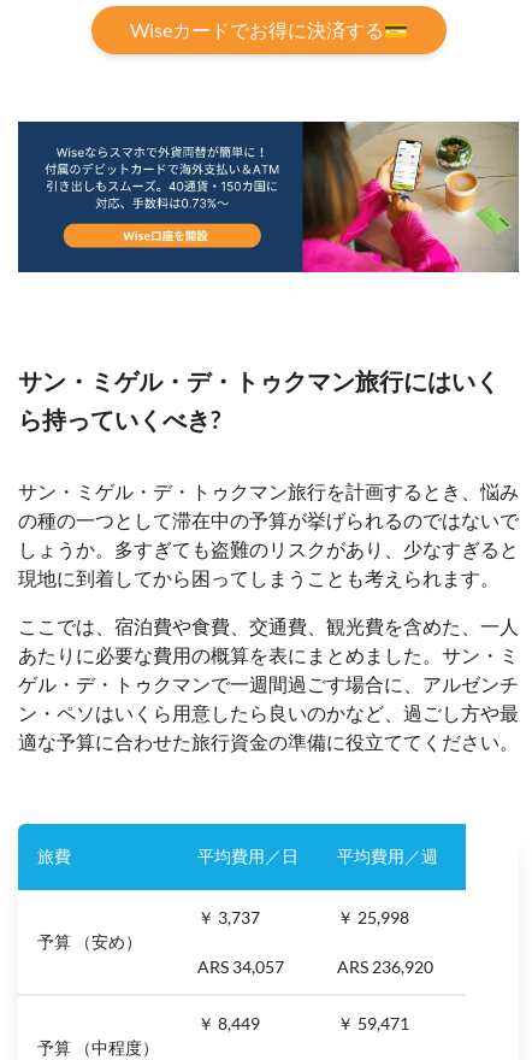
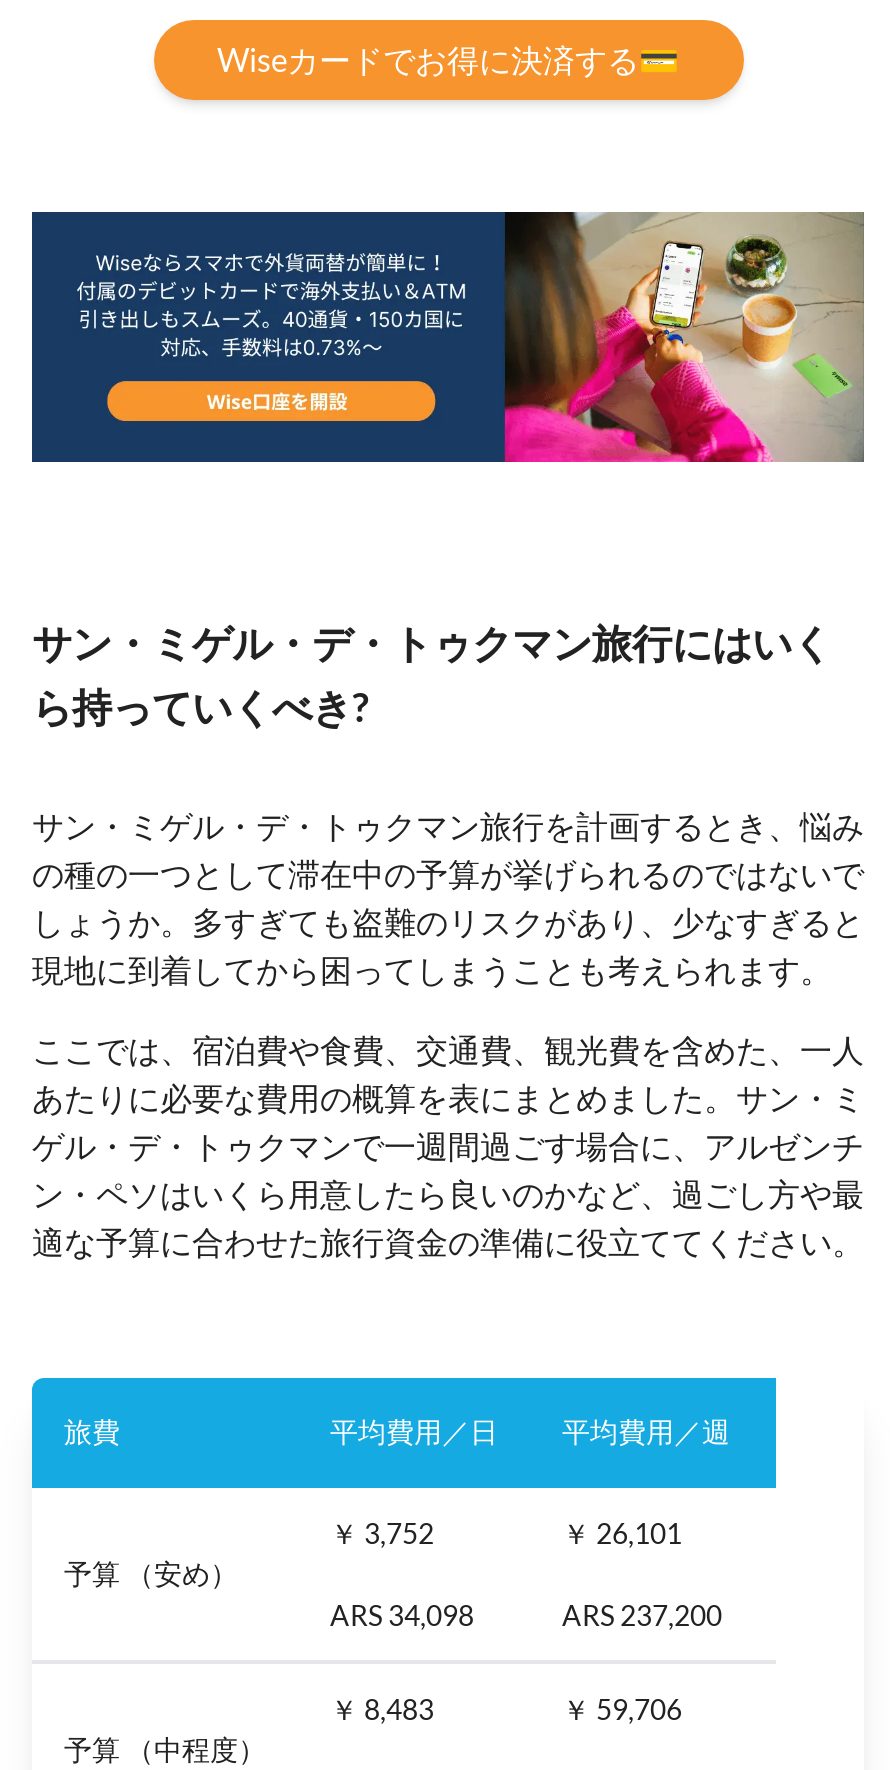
[197,907,260,927] ￥ 3,737 -> [330,1516,434,1550] ￥ 3,752
[337,907,409,927] ￥ 25,998 -> [562,1516,682,1550] ￥ 26,101
[197,956,284,977] ARS 34,057 -> [330,1598,474,1632] ARS 34,098
[337,956,433,977] ARS 236,920 -> [562,1598,722,1632] ARS 237,200
[197,1013,260,1033] ￥ 8,449 -> [330,1692,434,1726] ￥ 8,483
[337,1013,409,1033] ￥ 59,471 -> [562,1692,682,1726] ￥ 59,706

